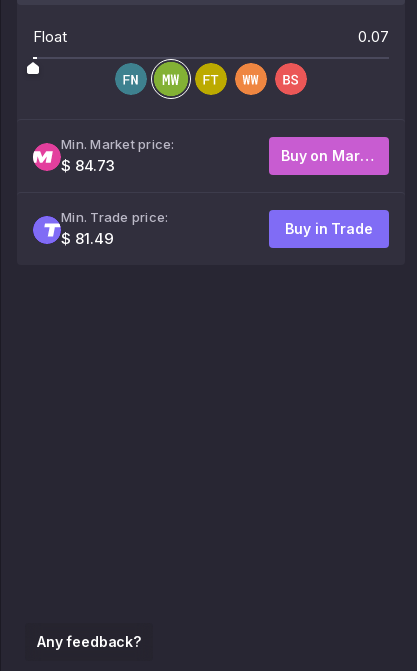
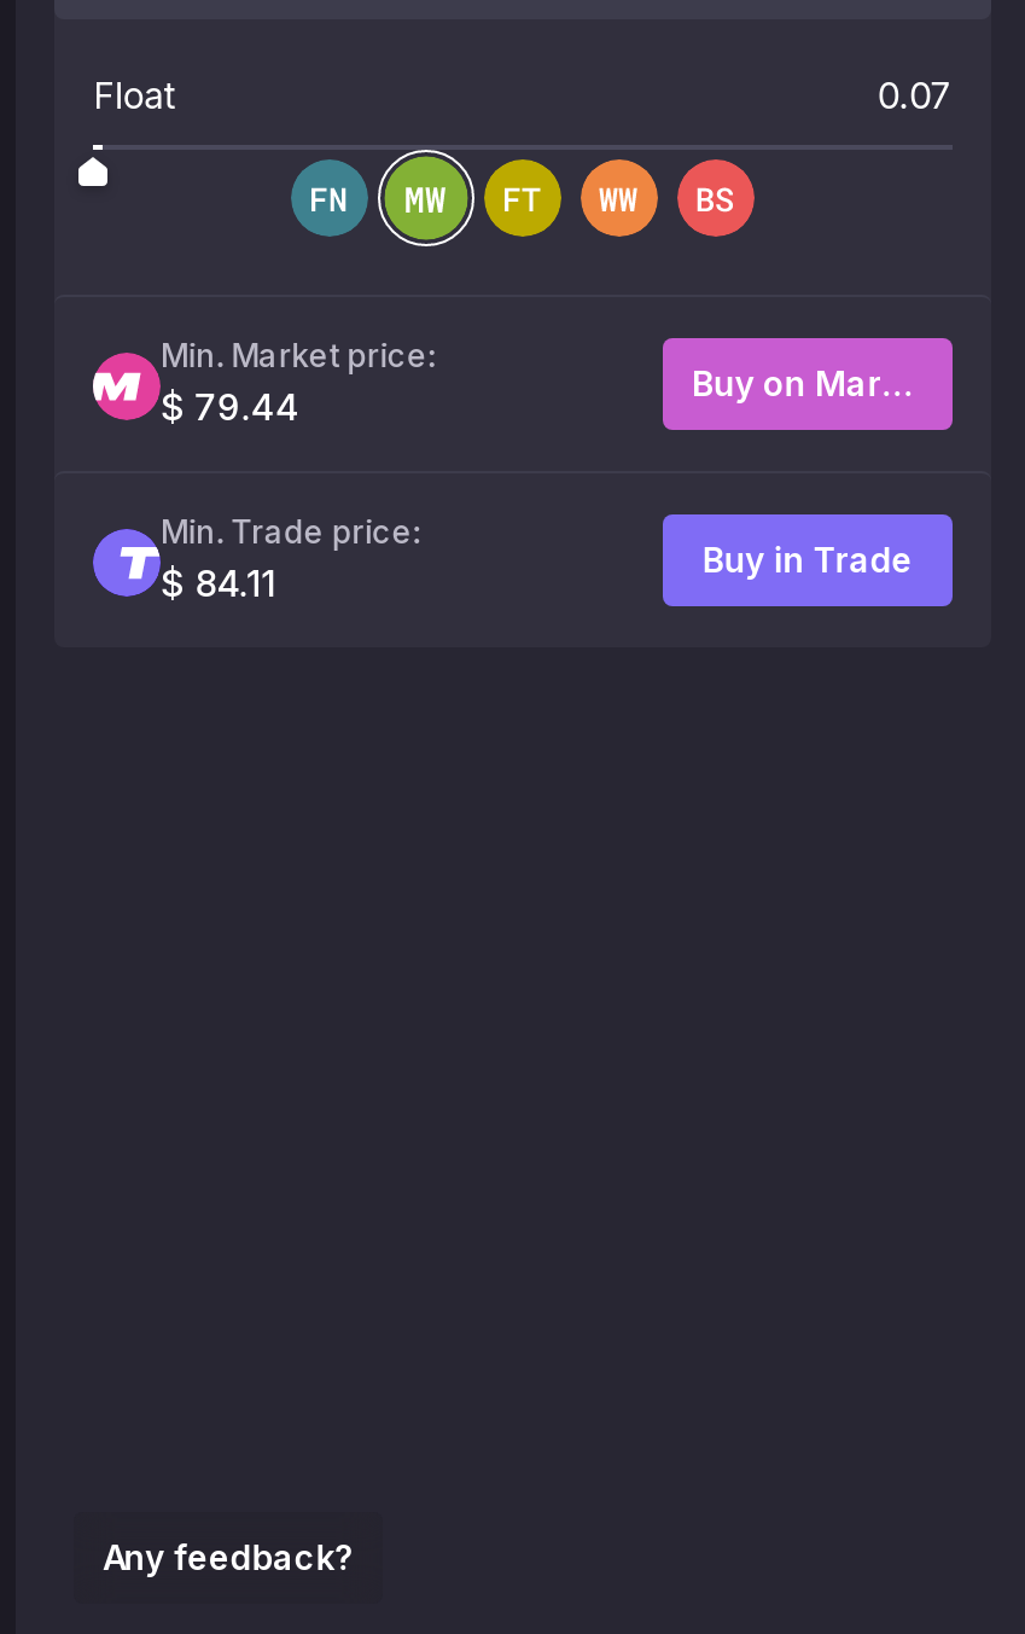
[61,156,115,175] $ 84.73 -> [161,384,299,430] $ 79.44
[61,229,114,248] $ 81.49 -> [161,560,275,606] $ 84.11

